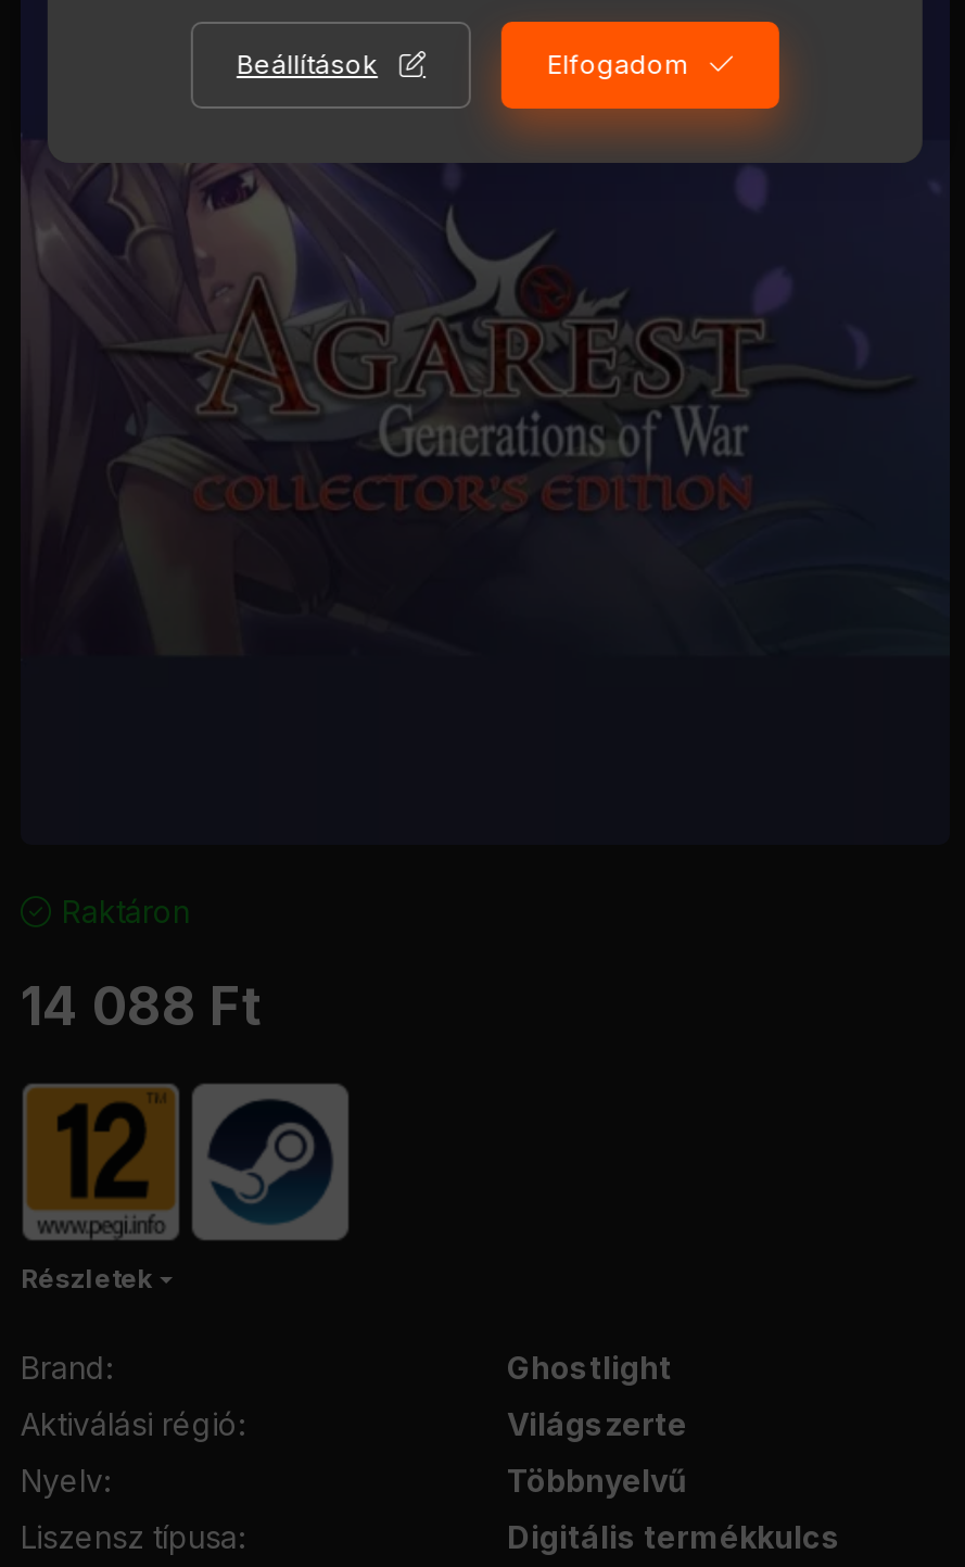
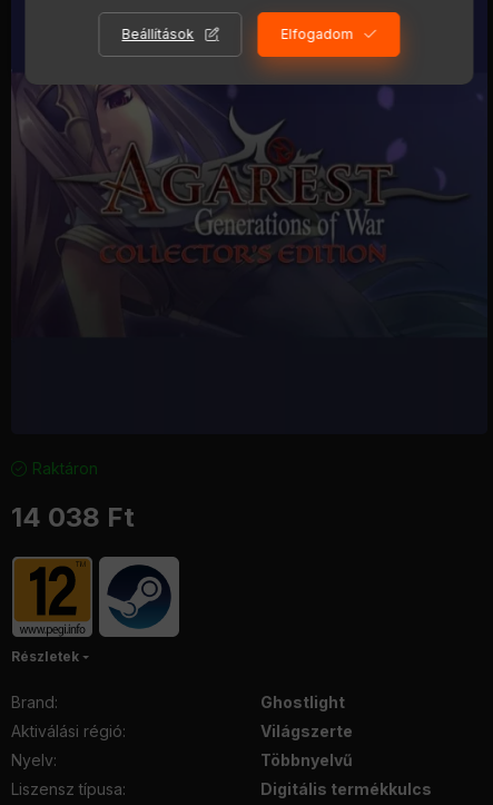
[21,975,264,1038] 14 088 Ft -> [11,501,135,533] 14 038 Ft

